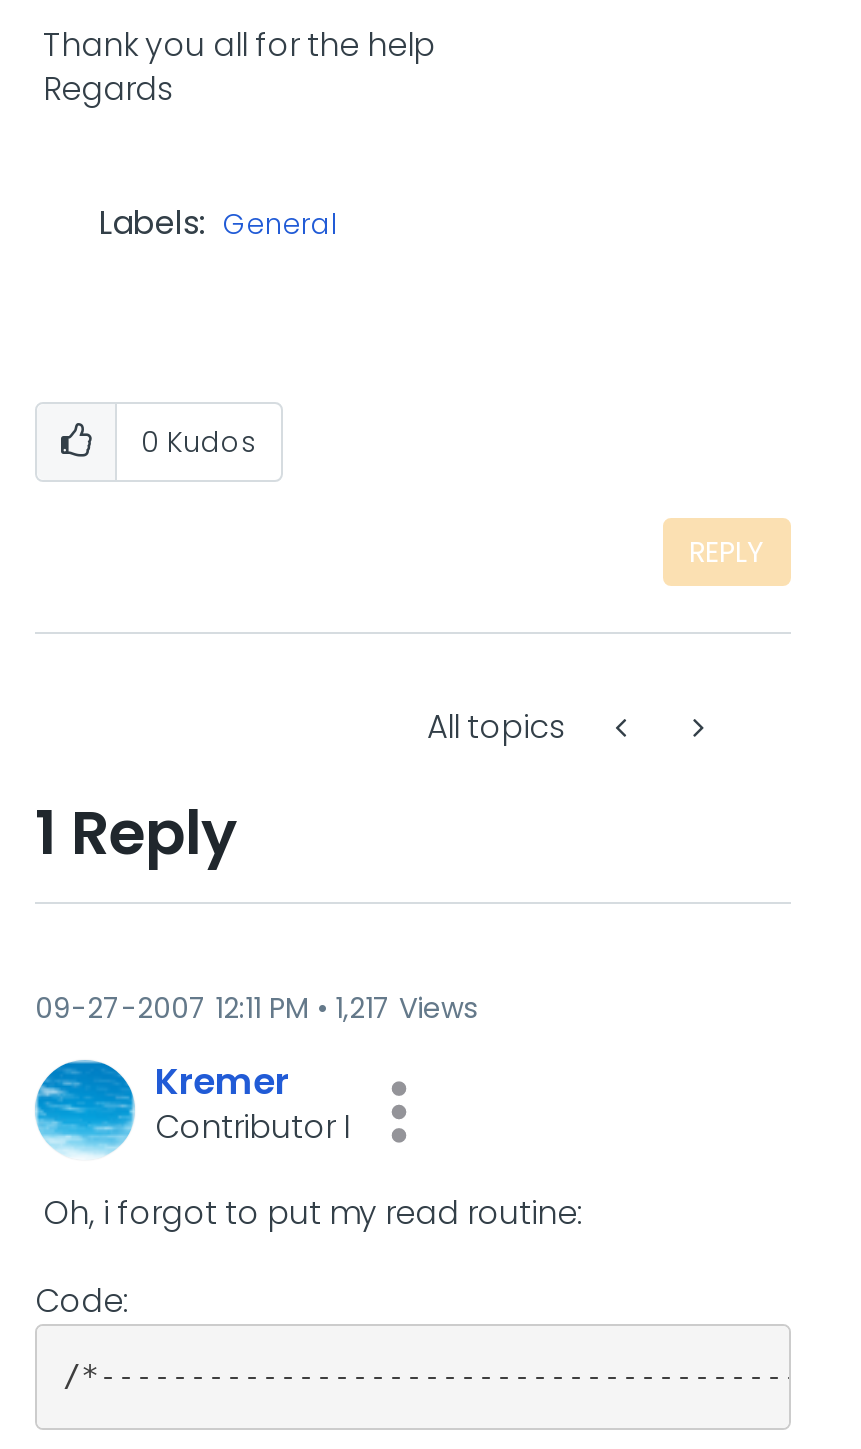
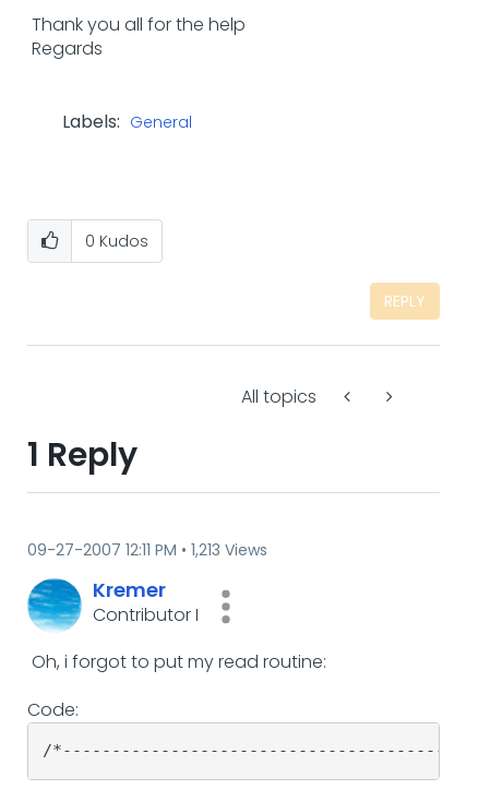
[35,988,477,1028] 09-27-2007 12:11 PM 1,217 Views -> [27,539,267,561] 09-27-2007 12:11 PM 1,213 Views

